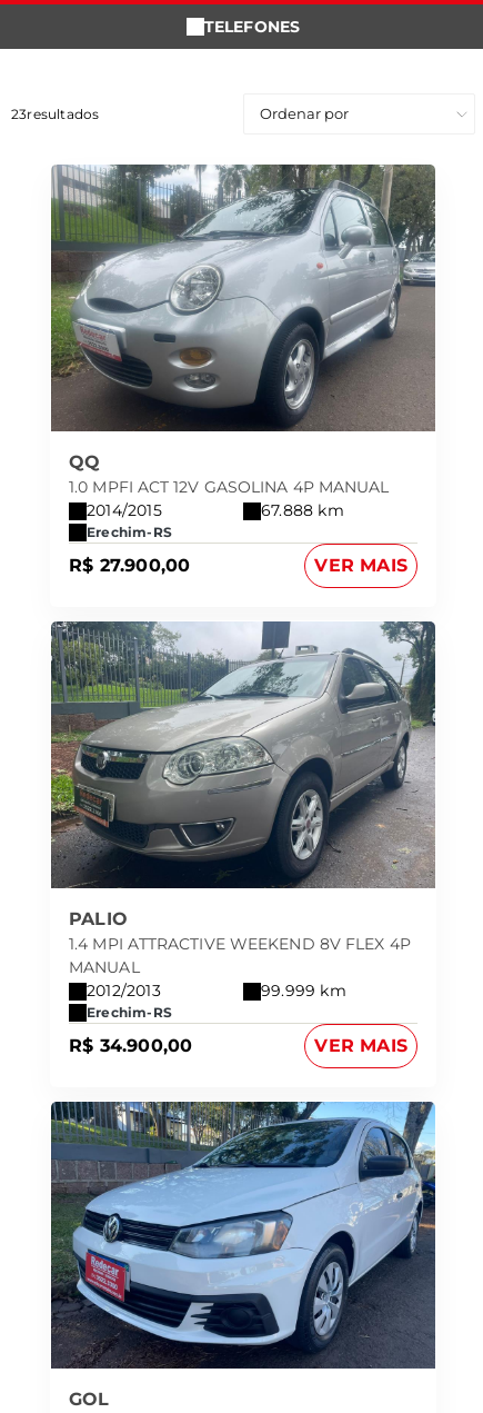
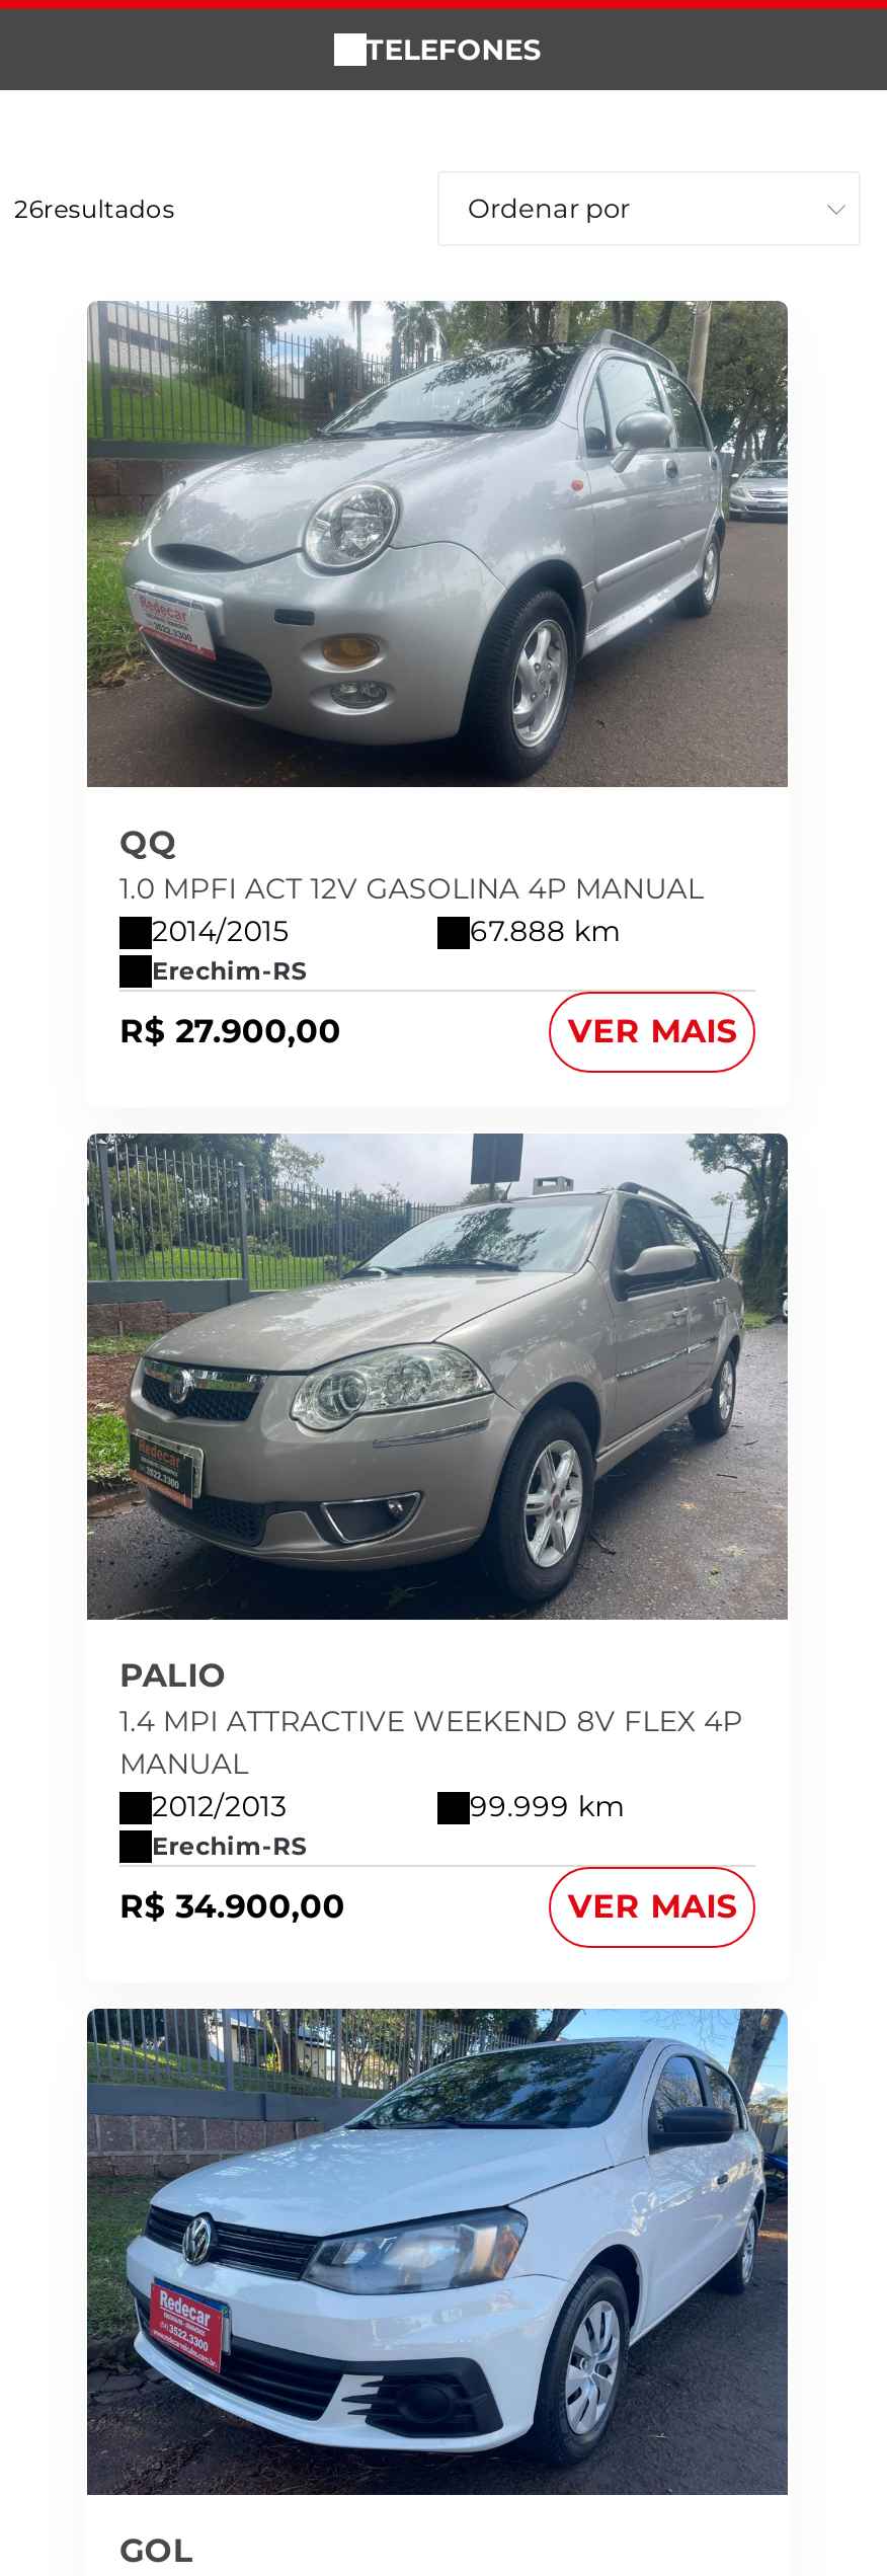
[11,105,99,122] 23resultados -> [14,192,175,223] 26resultados

